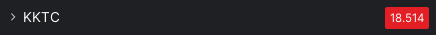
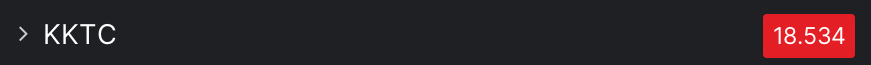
[390,11,424,25] 18.514 -> [773,22,845,50] 18.534

